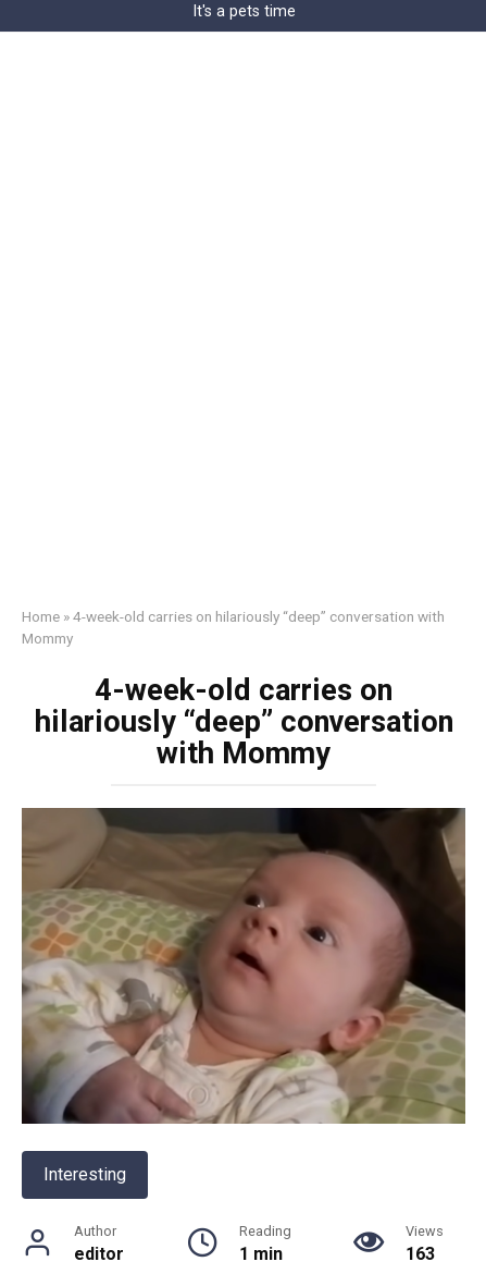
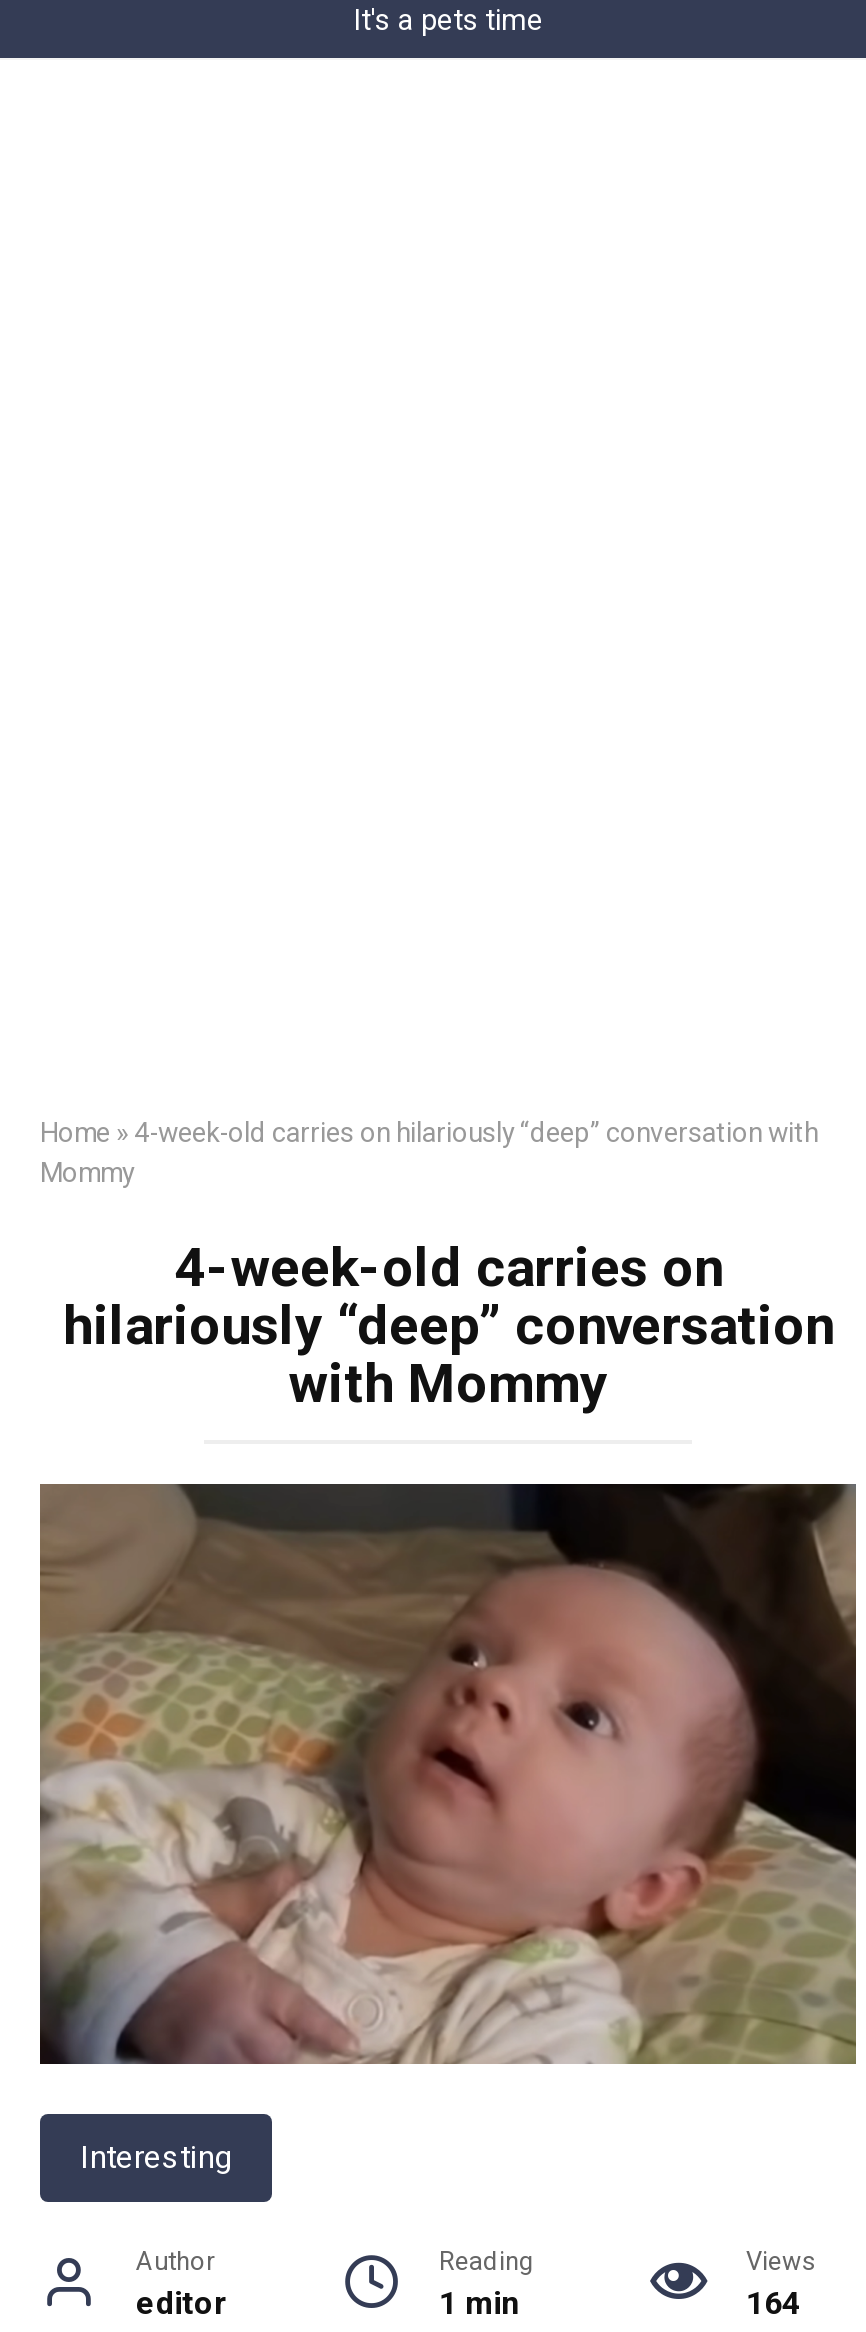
[406,1244,435,1264] 163 -> [746,2284,800,2322] 164

